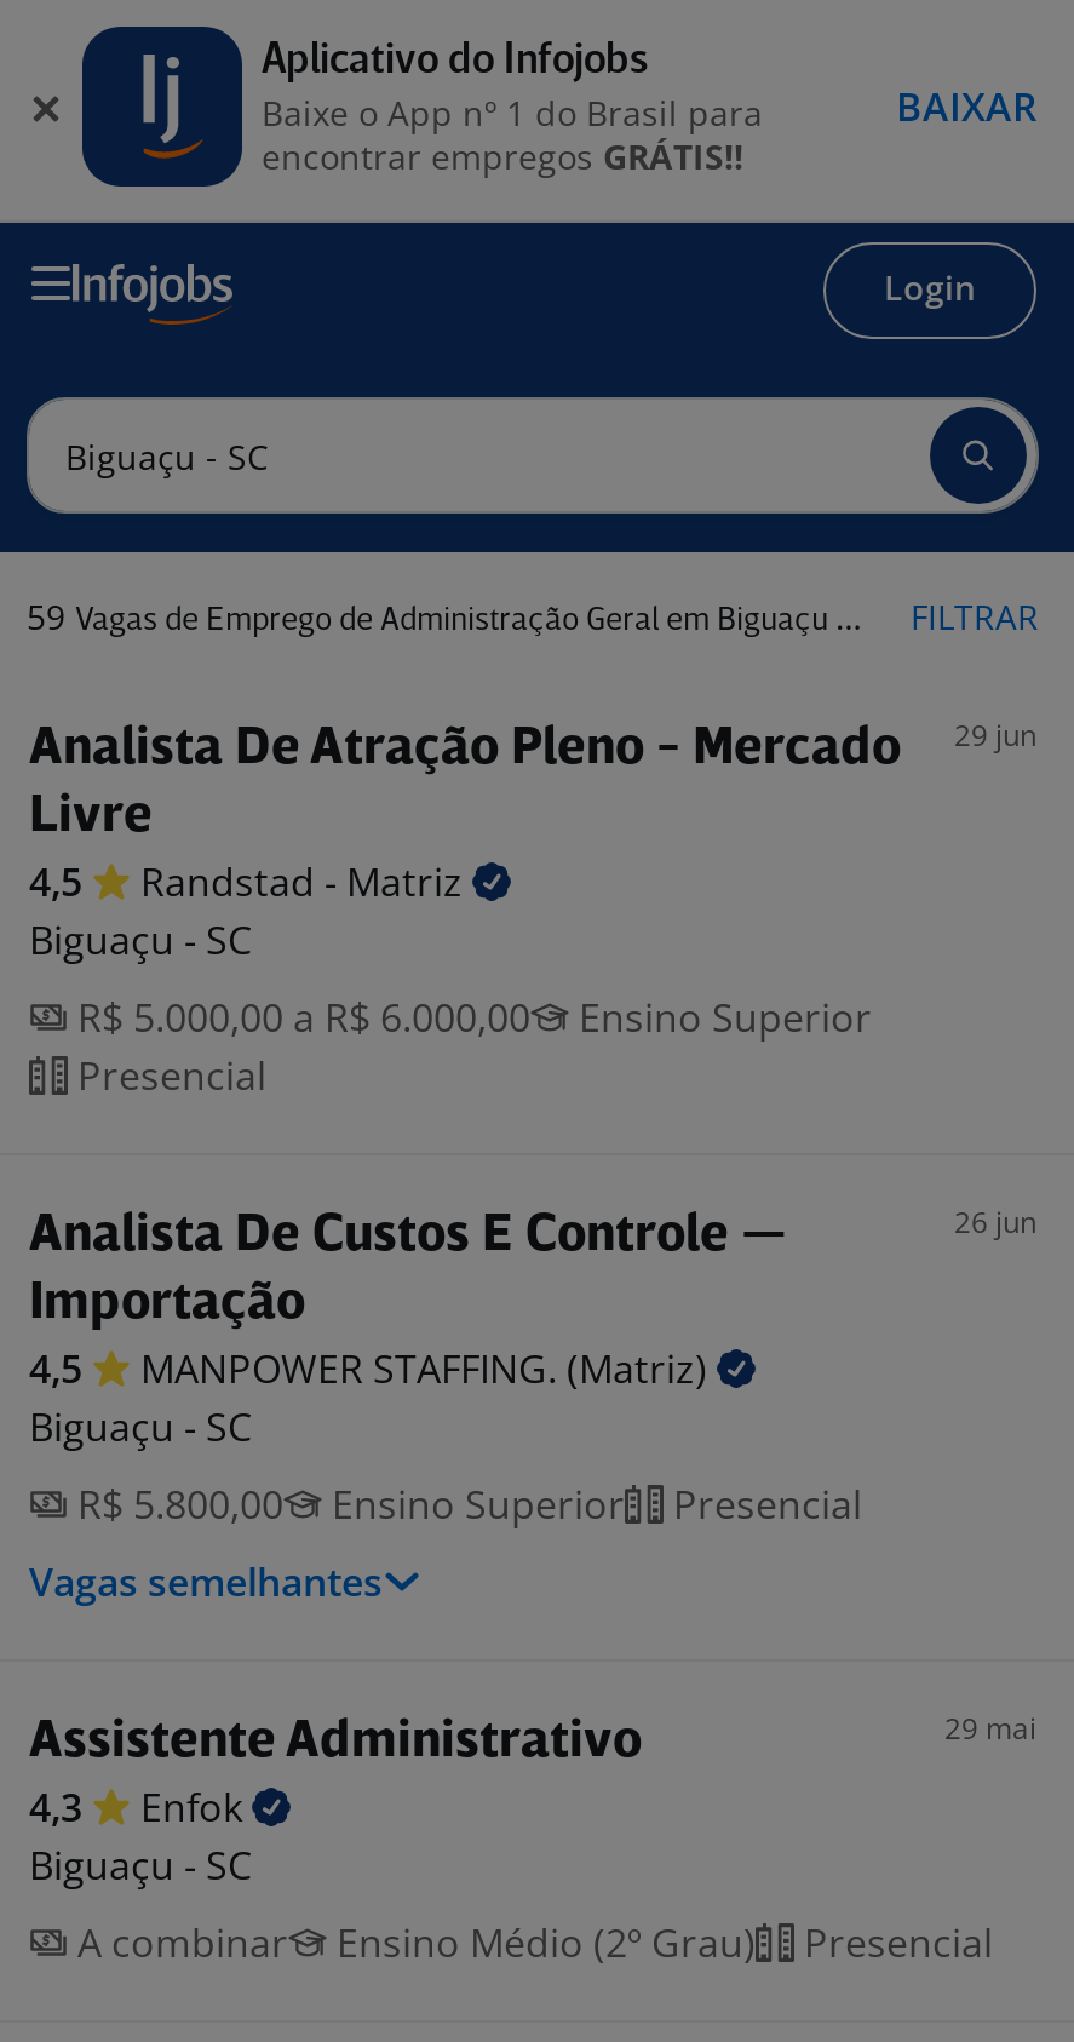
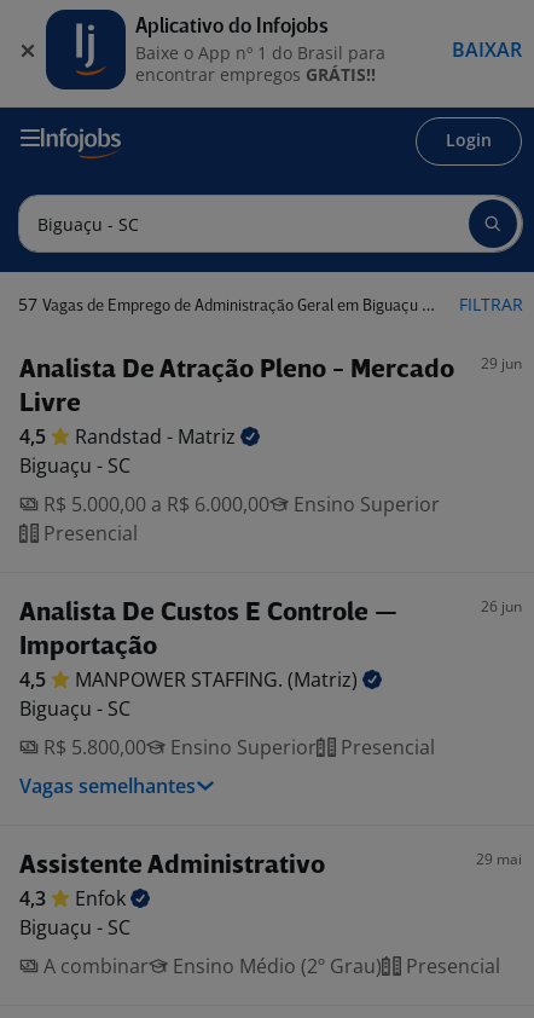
[27,593,835,639] 59 Vagas de Emprego de Administração Geral em Biguaçu - SC -> [18,293,422,316] 57 Vagas de Emprego de Administração Geral em Biguaçu - SC

